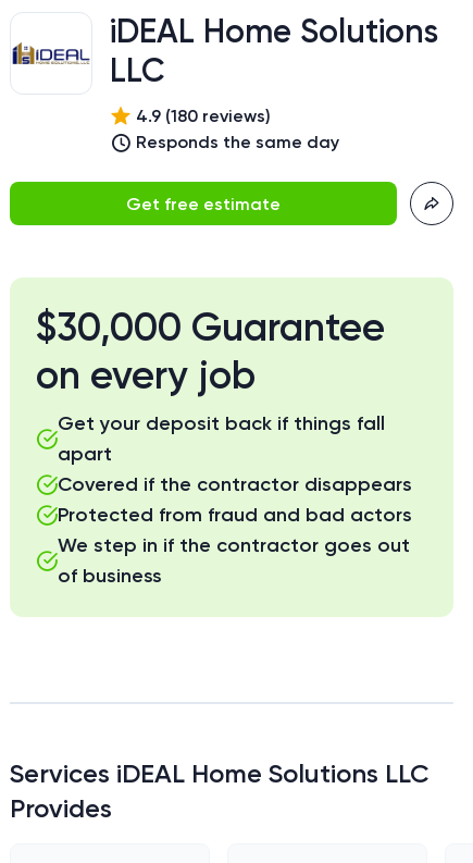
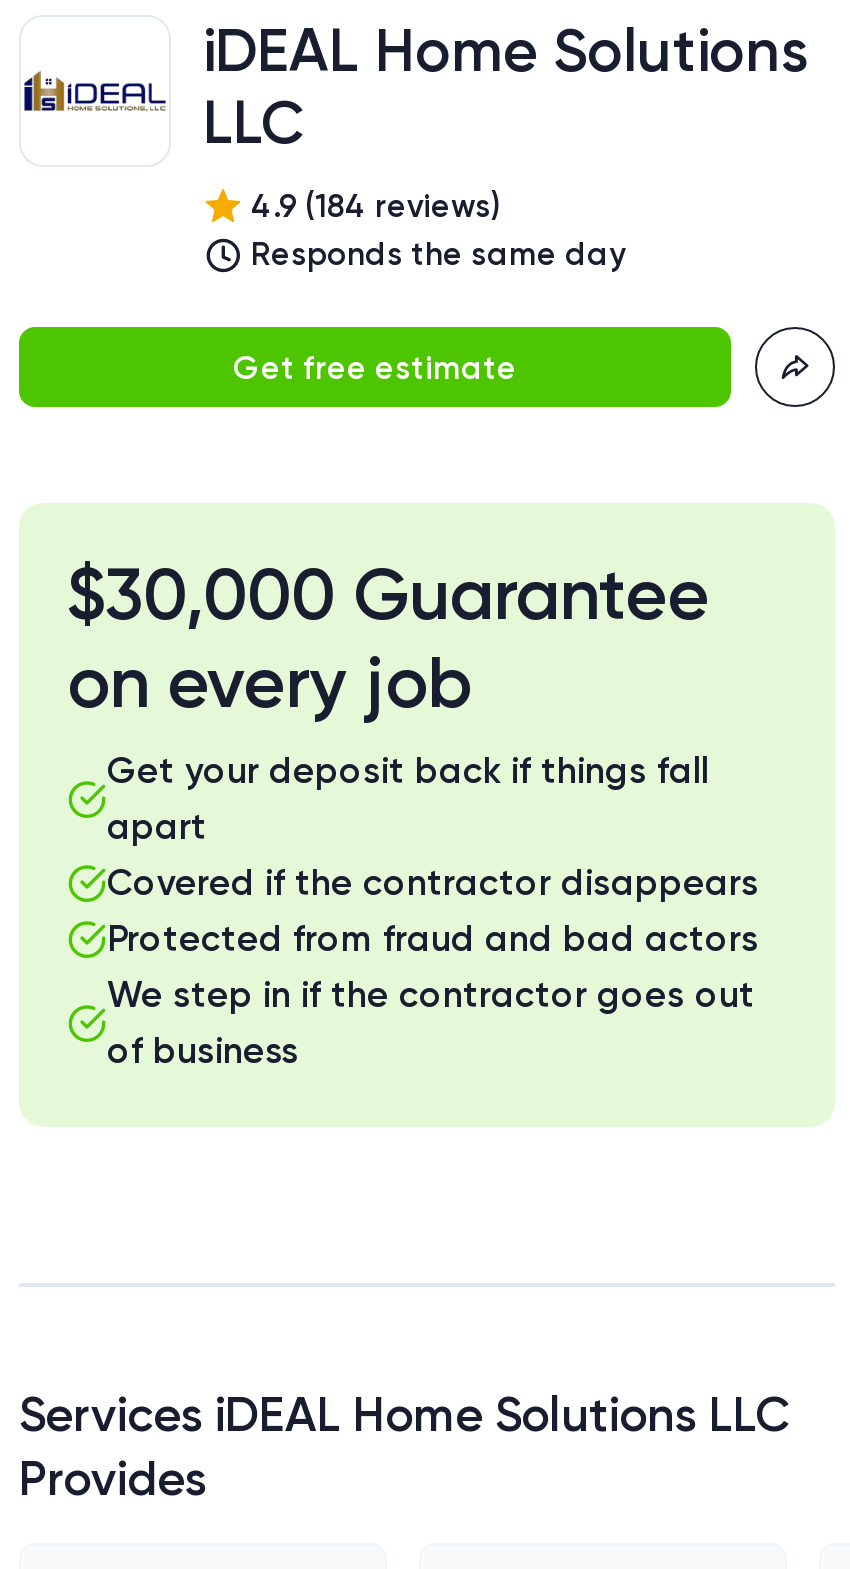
[136,106,271,126] 4.9 (180 reviews) -> [251,187,501,225] 4.9 (184 reviews)

